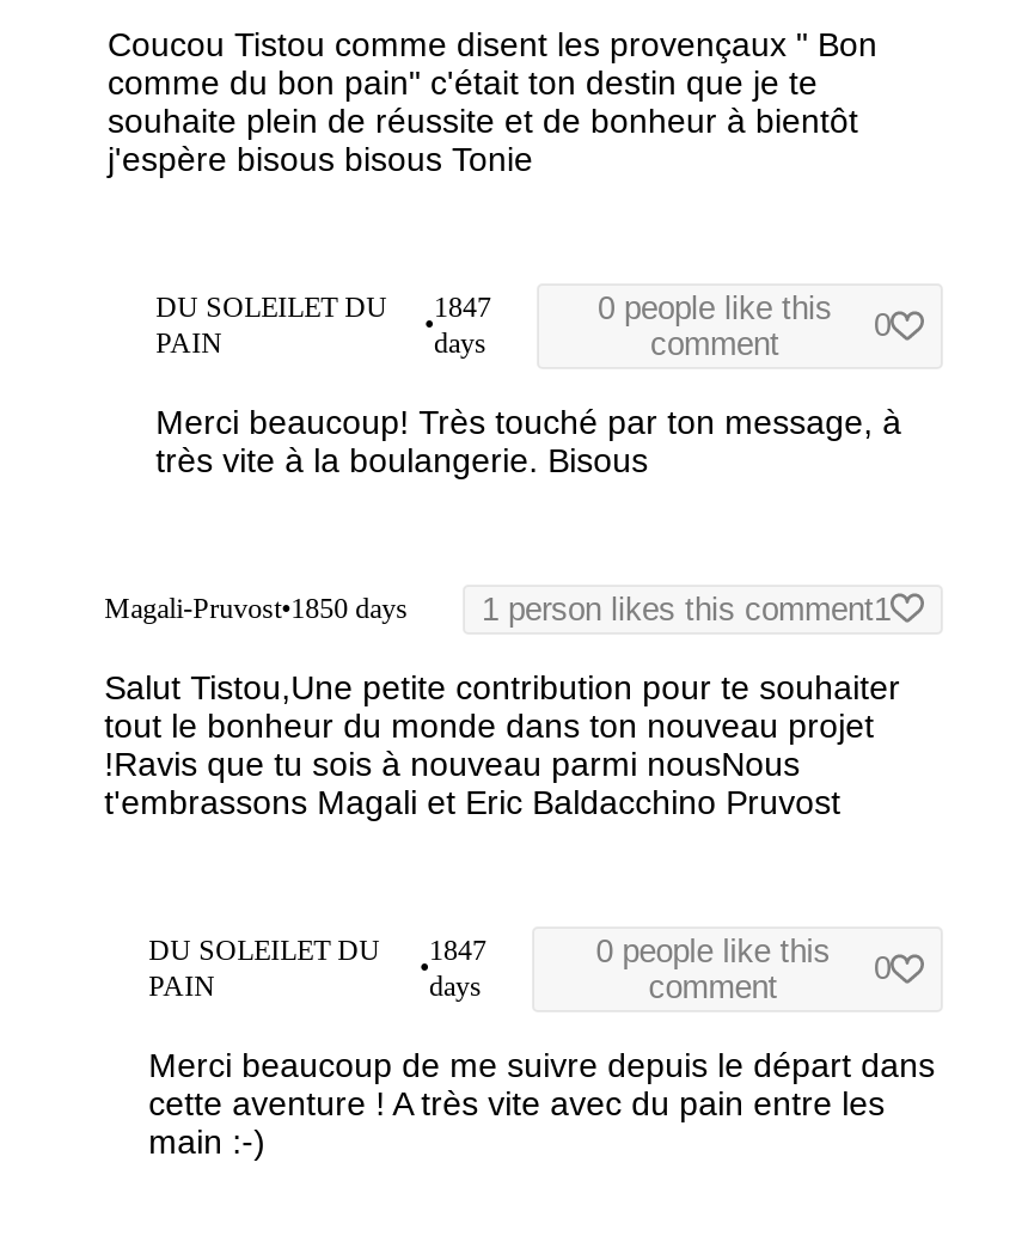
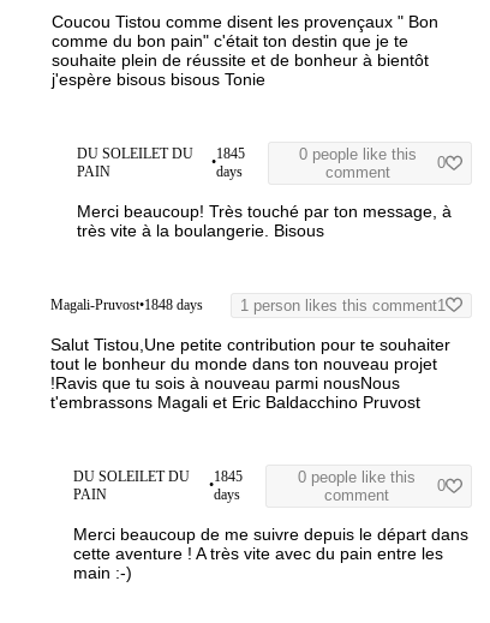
[156,289,491,323] DU SOLEILET DU 1847 -> [76,145,245,161] DU SOLEILET DU 1845
[104,591,408,624] Magali-Pruvost•1850 days -> [51,296,203,313] Magali-Pruvost•1848 days
[148,932,486,966] DU SOLEILET DU 1847 -> [73,468,243,484] DU SOLEILET DU 1845

